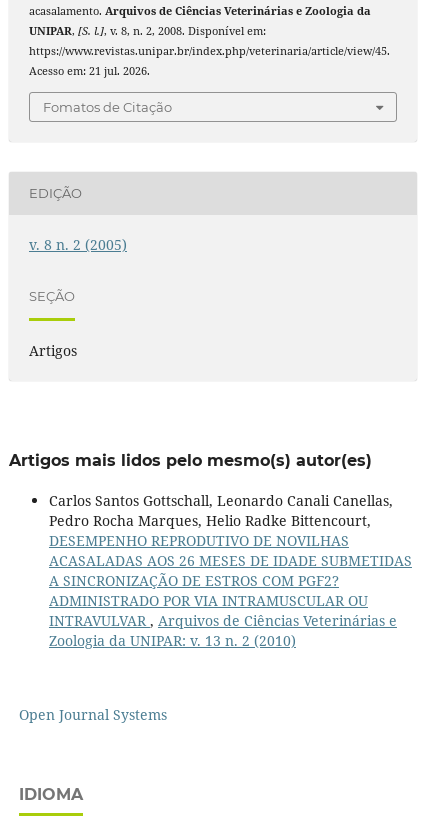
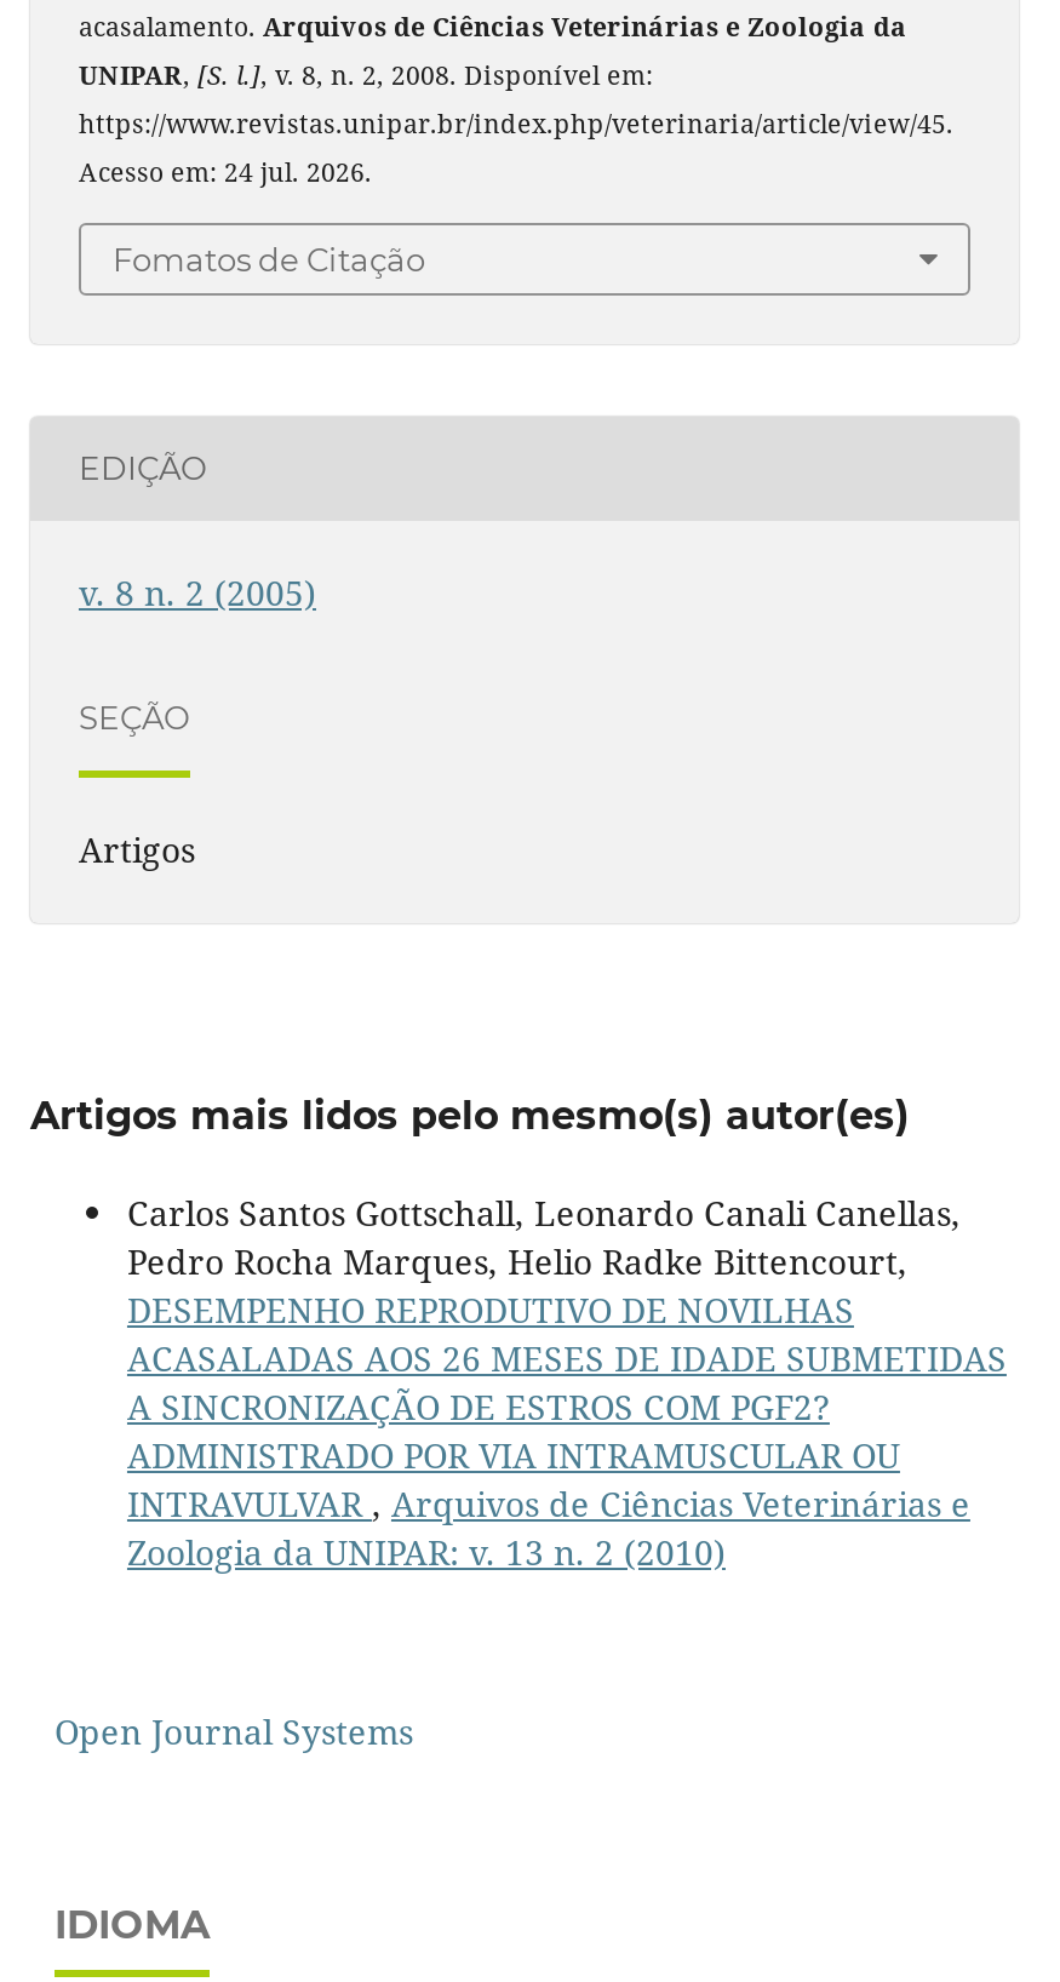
[29,64,150,78] Acesso em: 21 jul. 2026. -> [79,156,372,189] Acesso em: 24 jul. 2026.

